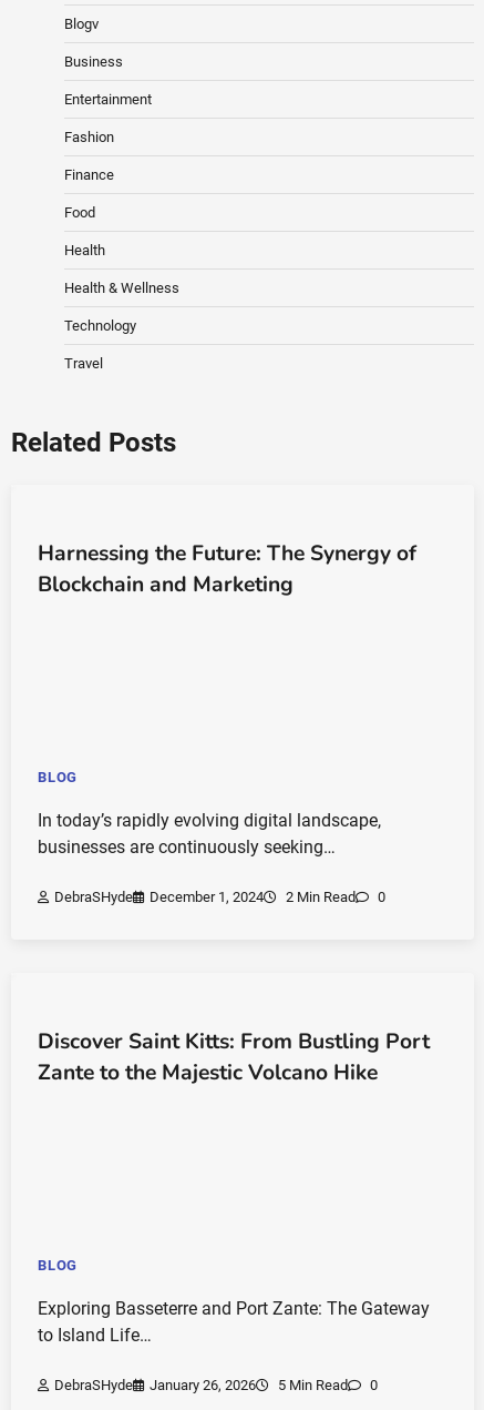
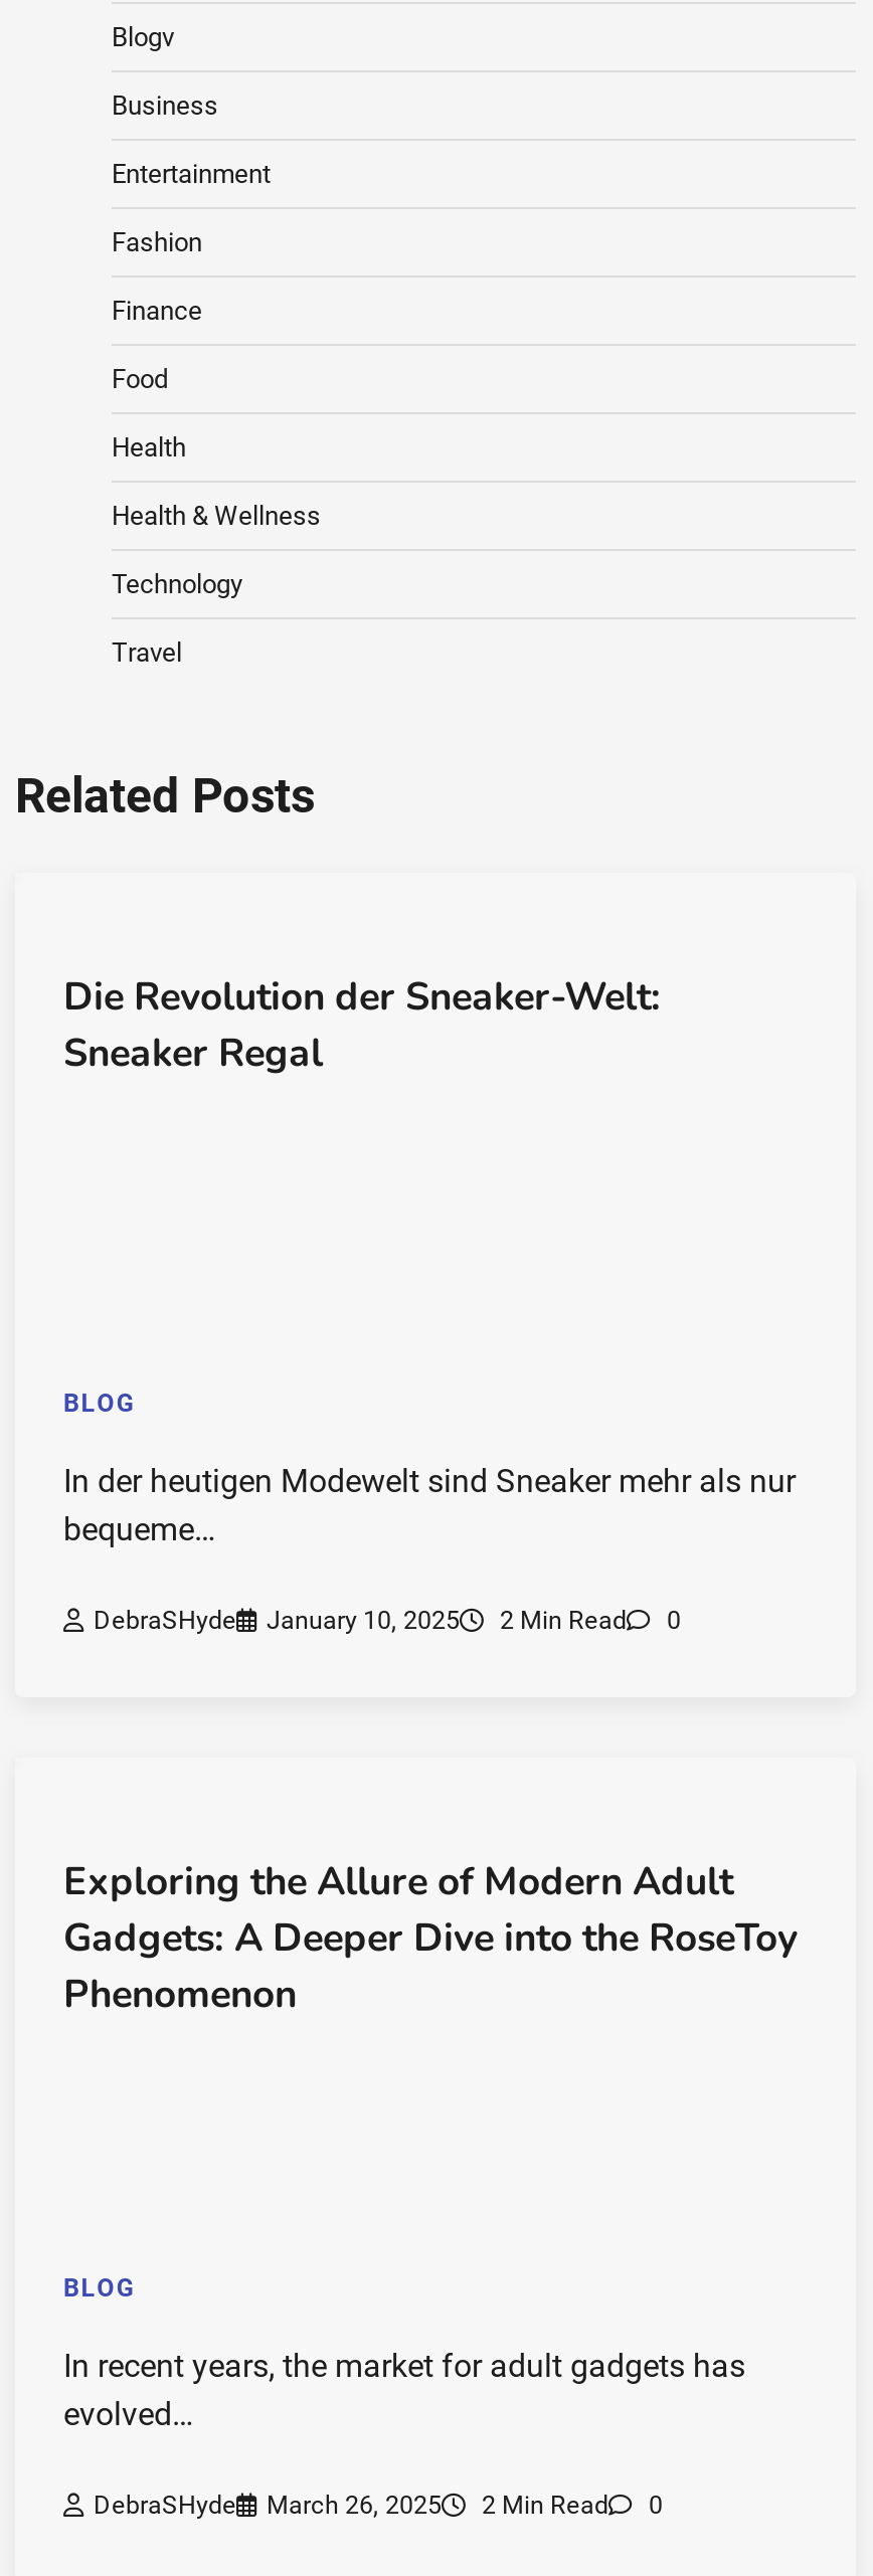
[38,539,416,599] Harnessing the Future: The Synergy of | Blockchain and Marketing -> [63,971,661,1080] Die Revolution der Sneaker-Welt: | Sneaker Regal
[38,810,381,858] In today’s rapidly evolving digital landscape, | businesses are continuously seeking… -> [63,1463,796,1549] In der heutigen Modewelt sind Sneaker mehr als nur | bequeme…
[54,889,385,906] DebraSHyde December 1, 2024 2 Min Read 0 -> [94,1605,681,1635] DebraSHyde January 10, 2025 2 Min Read 0
[38,1027,430,1087] Discover Saint Kitts: From Bustling Port | Zante to the Majestic Volcano Hike -> [63,1856,798,2021] Exploring the Allure of Modern Adult | Gadgets: A Deeper Dive into the RoseToy | Phenomenon
[38,1298,430,1346] Exploring Basseterre and Port Zante: The Gateway | to Island Life… -> [63,2347,745,2434] In recent years, the market for adult gadgets has | evolved…
[150,1377,348,1394] January 26, 2026 | 5 Min Read -> [267,2490,608,2520] March 26, 2025 | 2 Min Read

